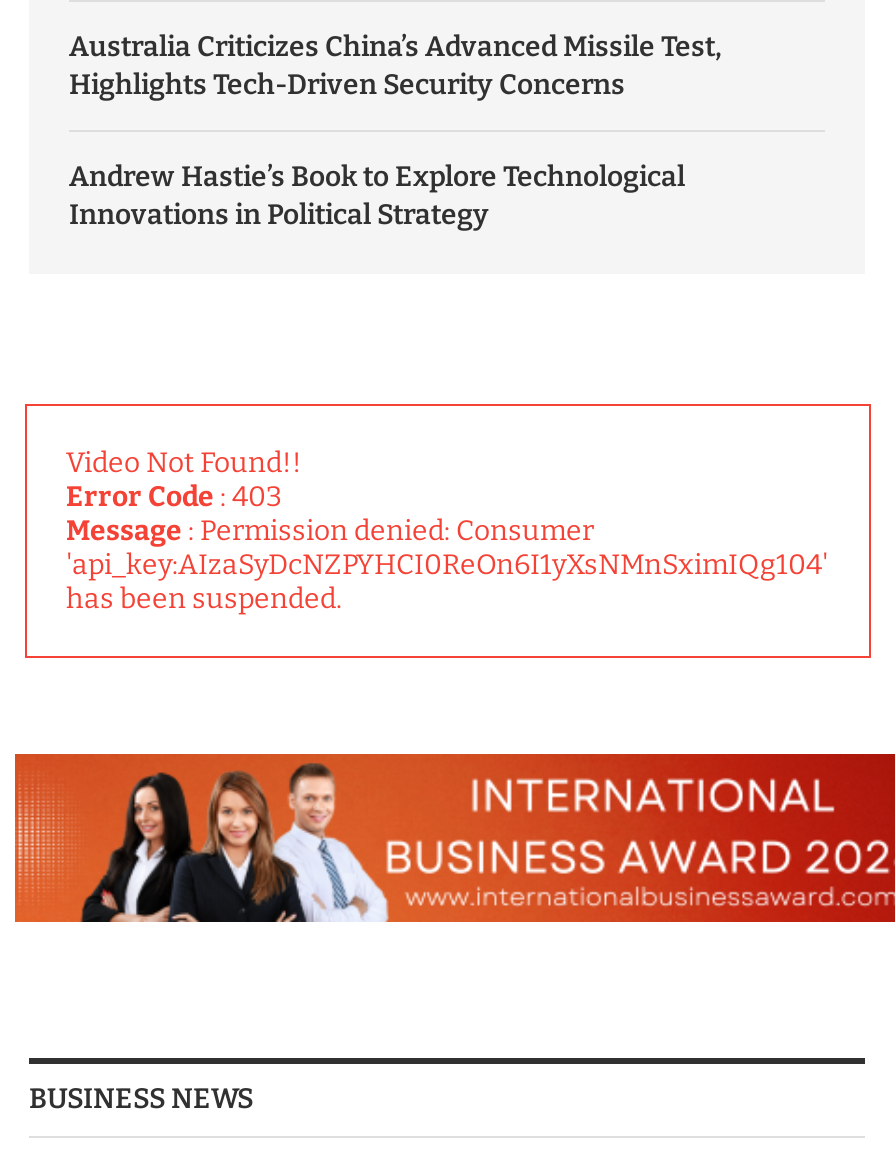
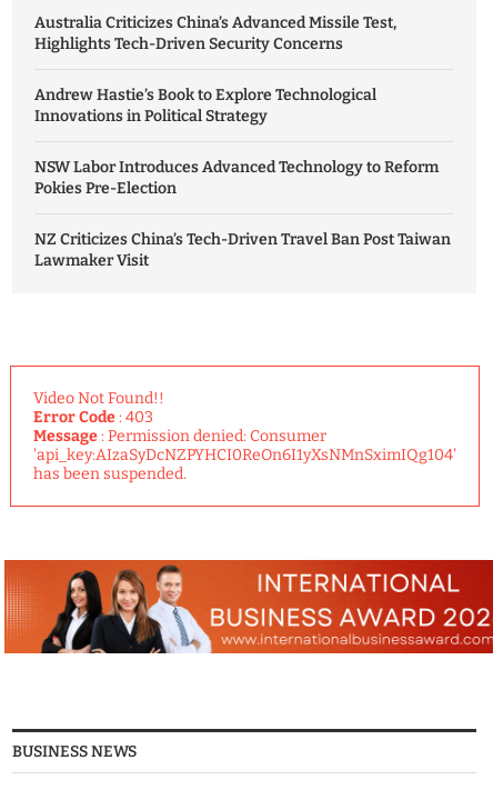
none -> [34,158,451,270] NSW Labor Introduces Advanced Technology to Reform | Pokies Pre-Election | NZ Criticizes China’s Tech-Driven Travel Ban Post Taiwan | Lawmaker Visit

